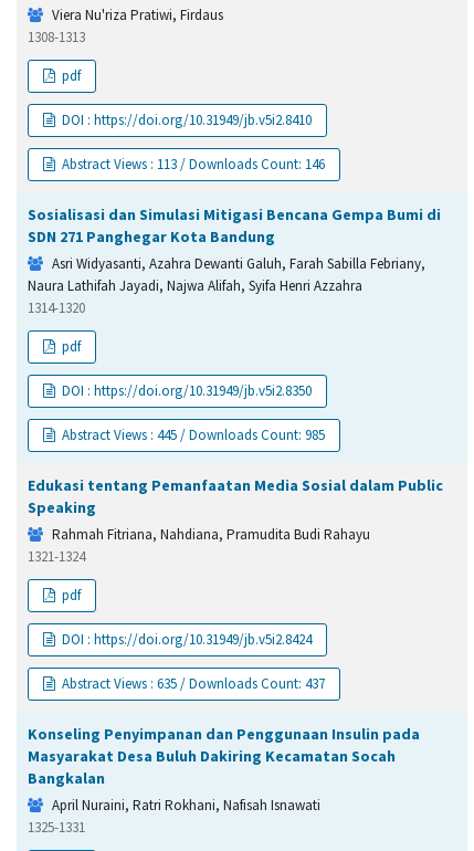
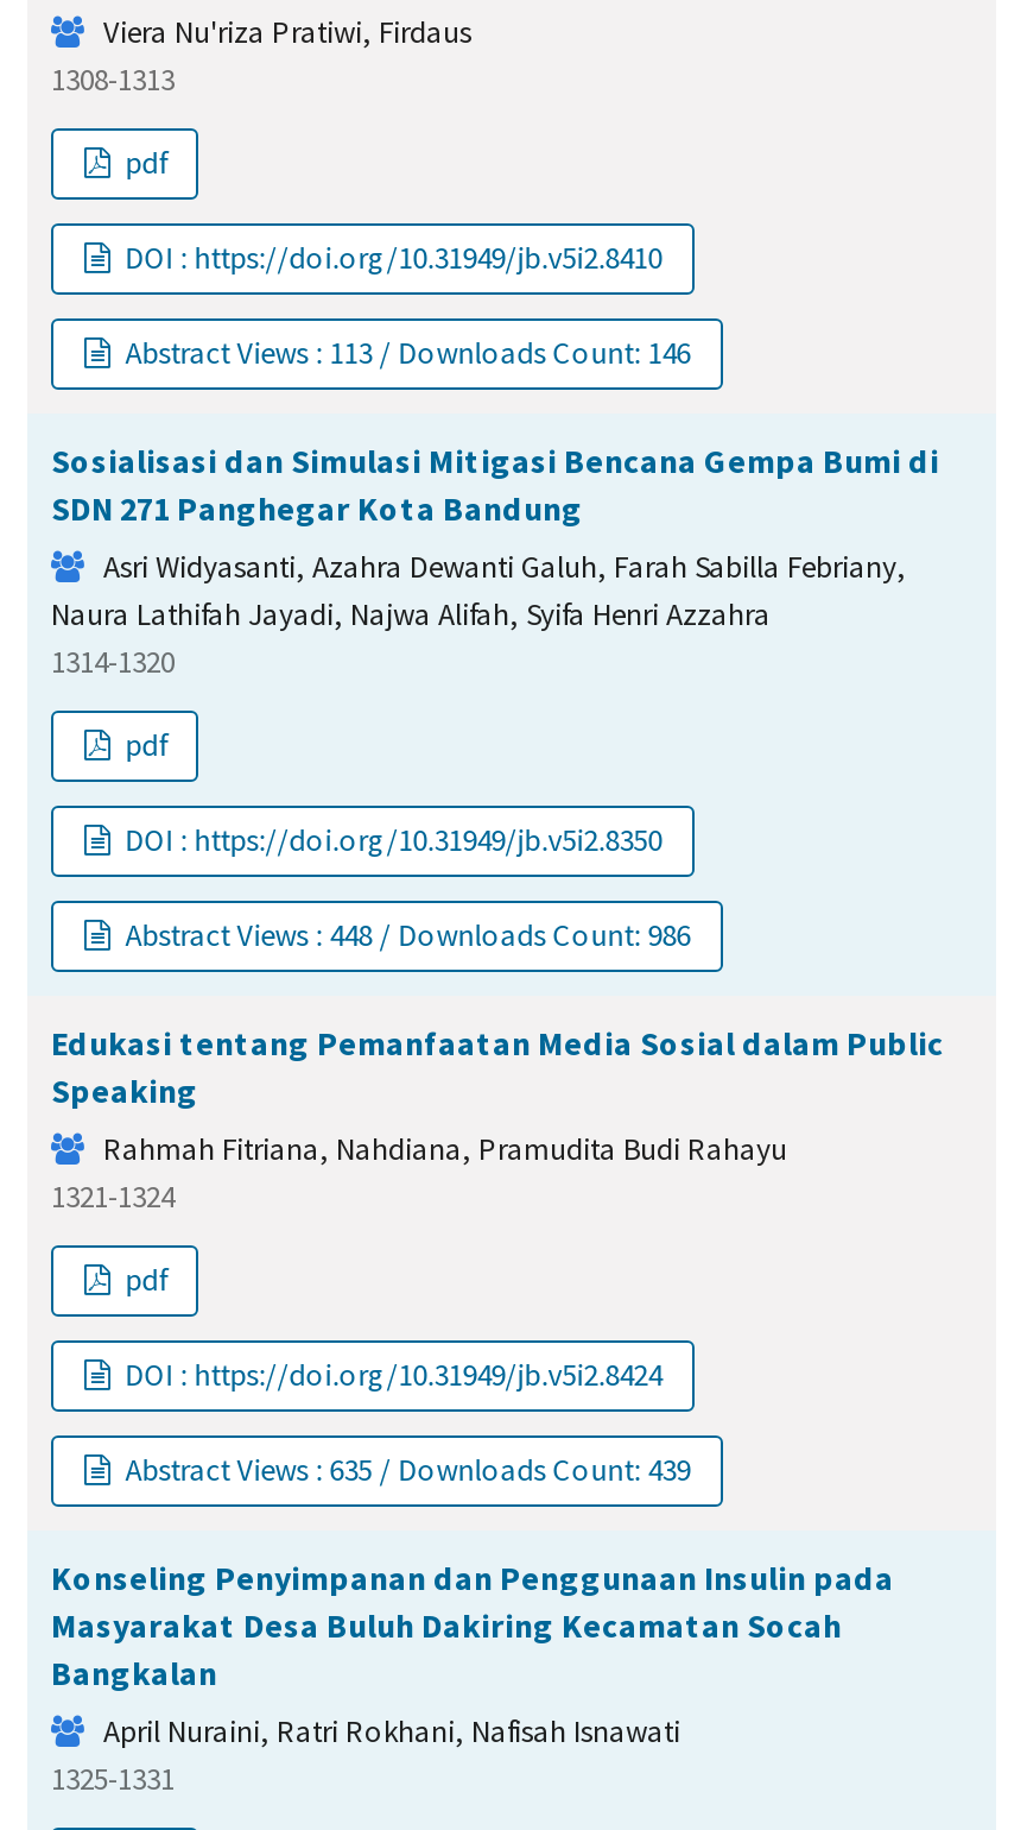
[59,425,325,444] Abstract Views : 445 / Downloads Count: 985 -> [118,914,690,955] Abstract Views : 448 / Downloads Count: 986
[59,674,325,693] Abstract Views : 635 / Downloads Count: 437 -> [118,1449,690,1489] Abstract Views : 635 / Downloads Count: 439

